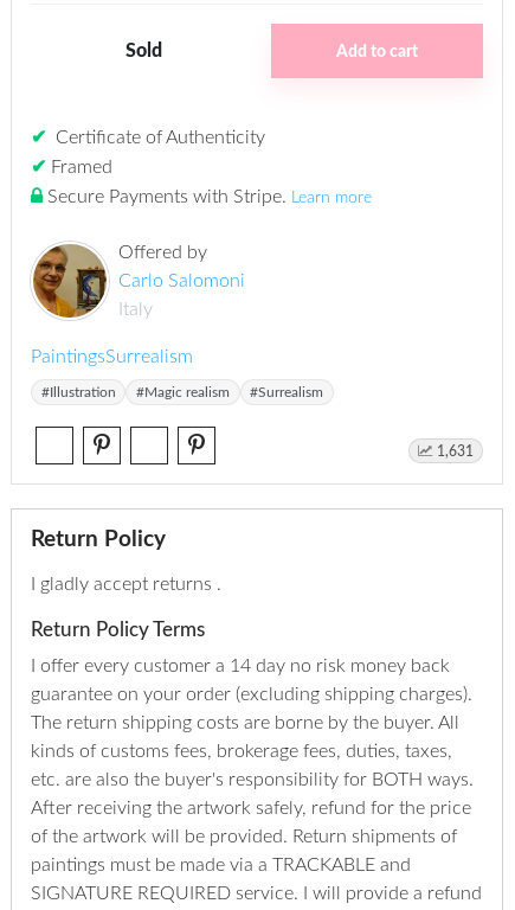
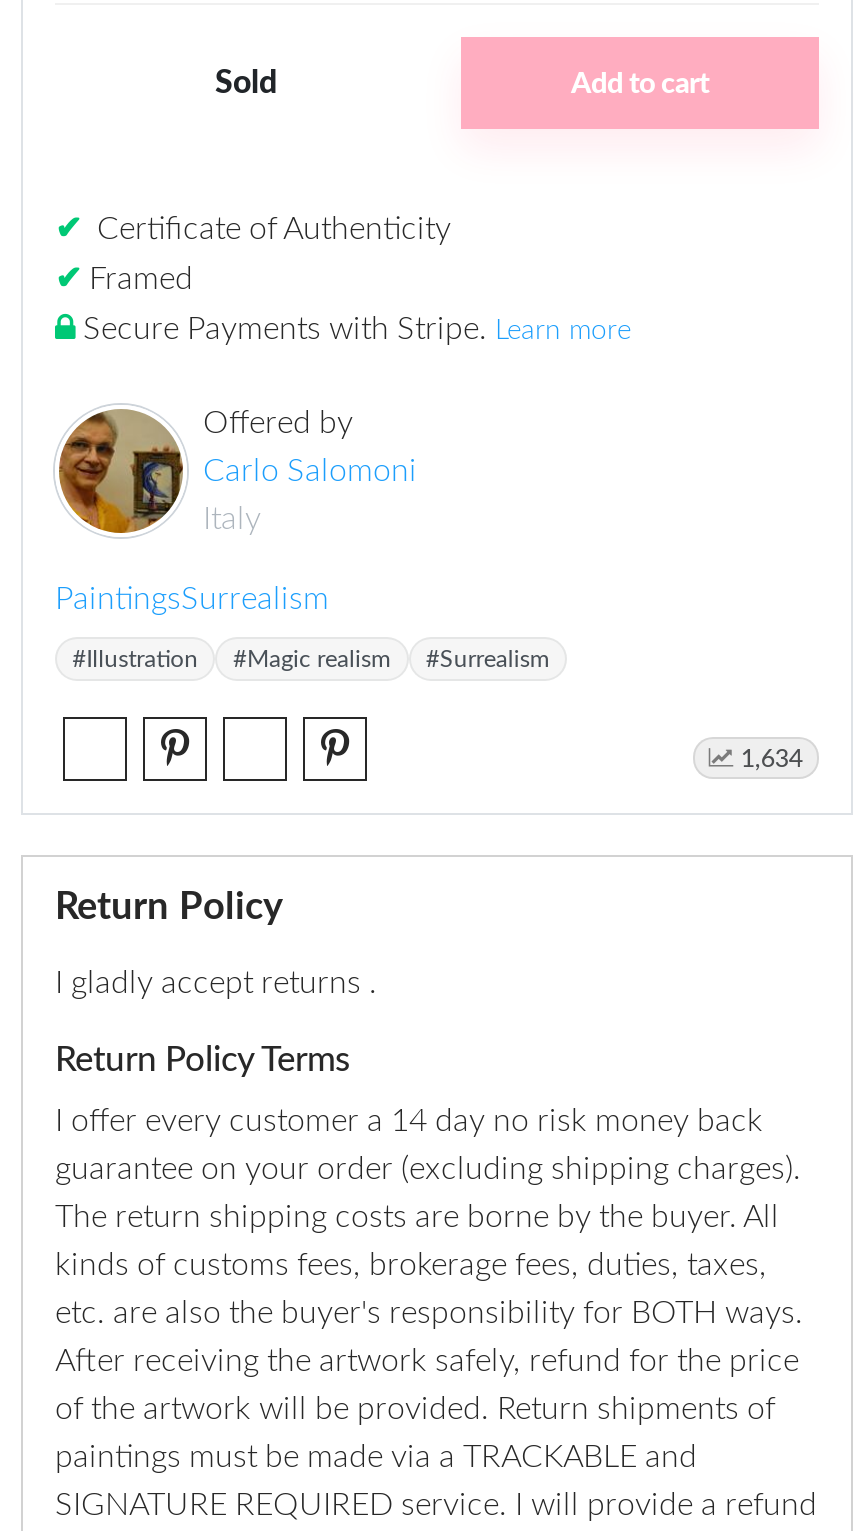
[437,444,473,458] 1,631 -> [741,746,803,770] 1,634

